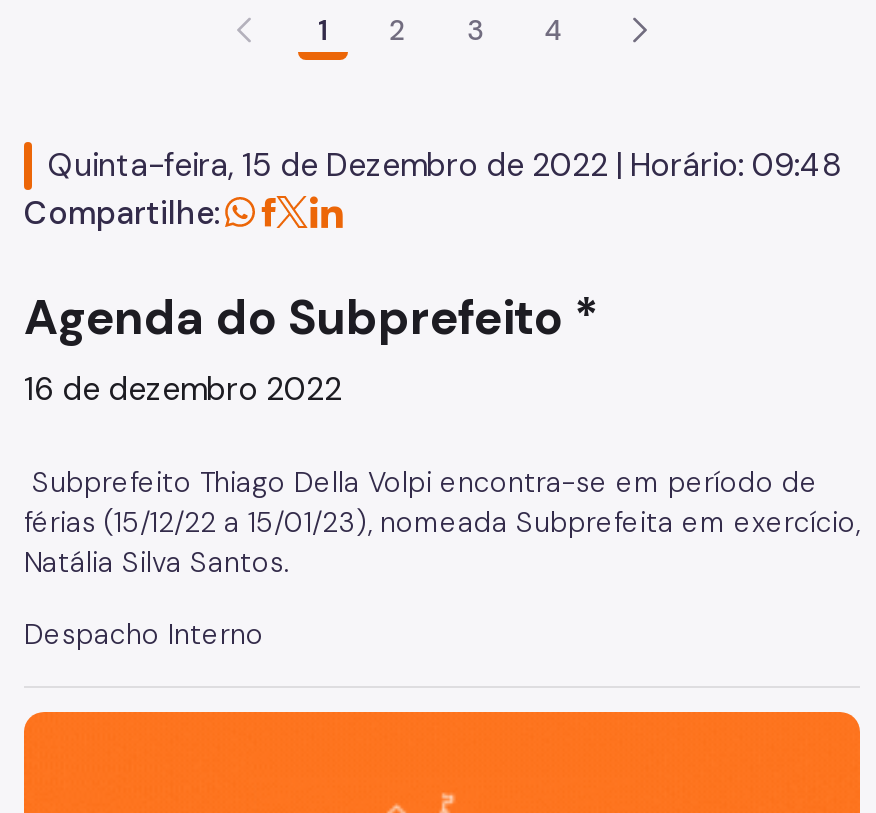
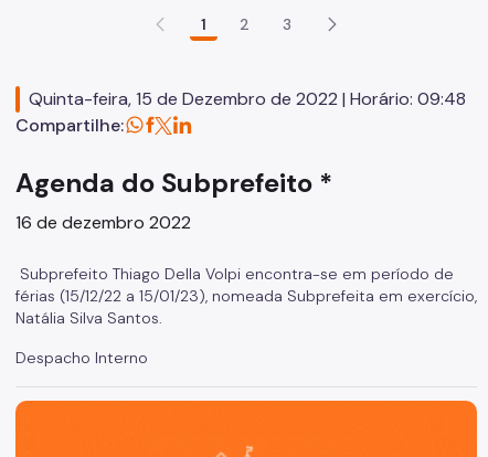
[544,12,565,48] 4 -> none

